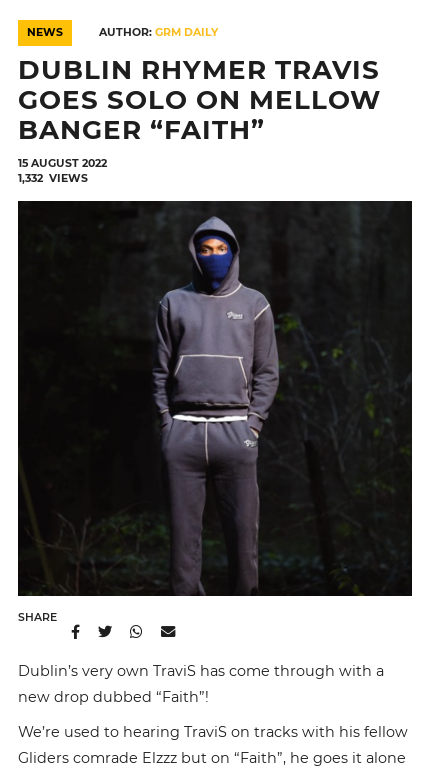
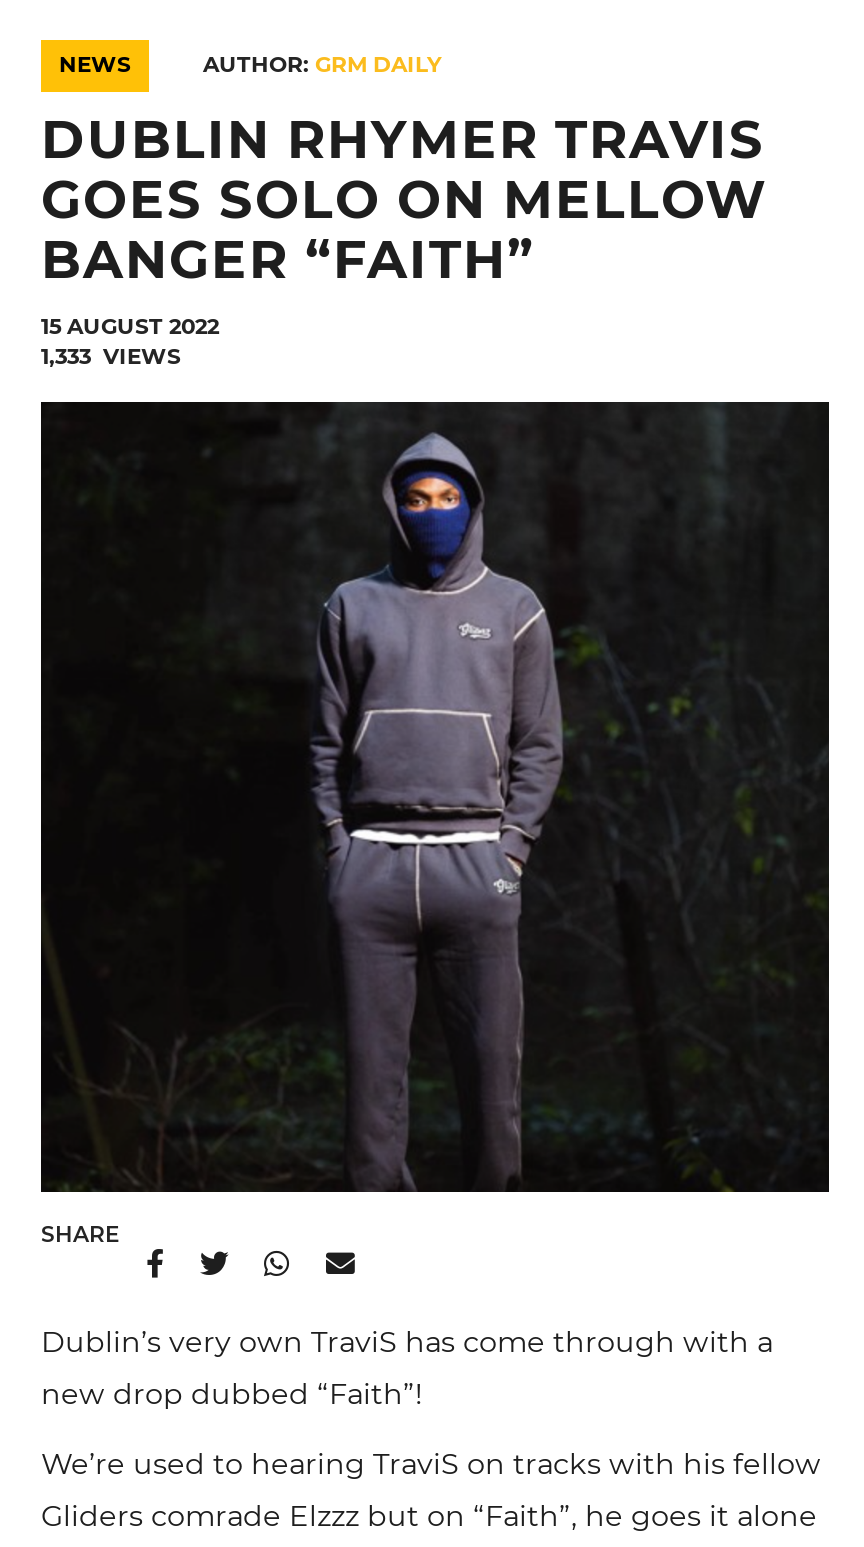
[18,172,88,185] 1,332 VIEWS -> [41,344,181,370] 1,333 VIEWS

